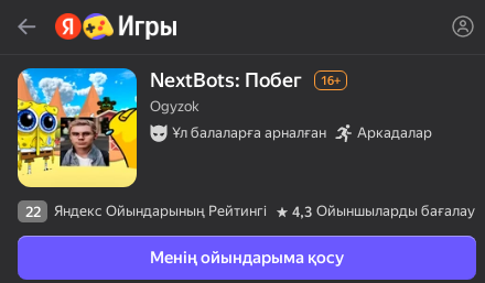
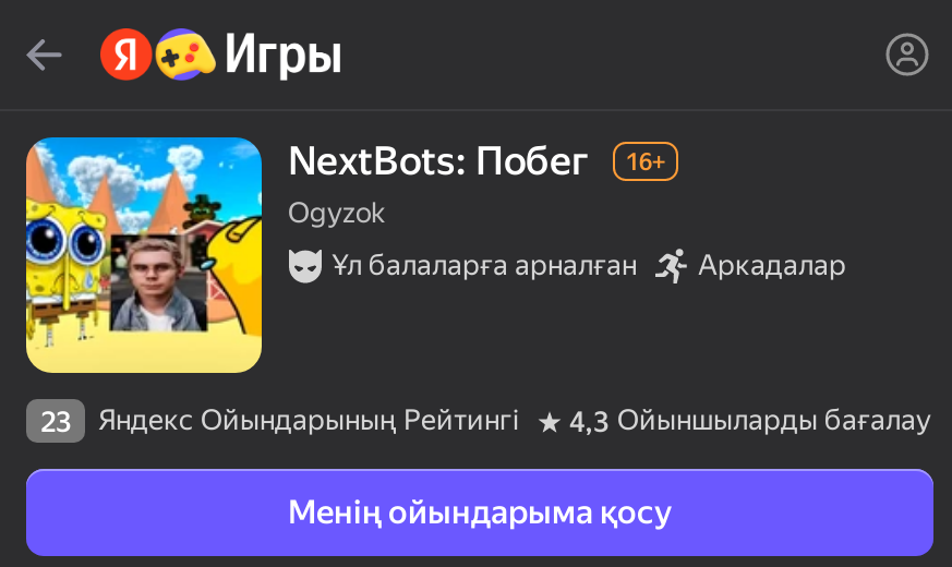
[25,203,475,220] 22 Яндекс Ойындарының Рейтингі 4,3 Ойыншыларды бағалау -> [40,403,931,437] 23 Яндекс Ойындарының Рейтингі 4,3 Ойыншыларды бағалау

